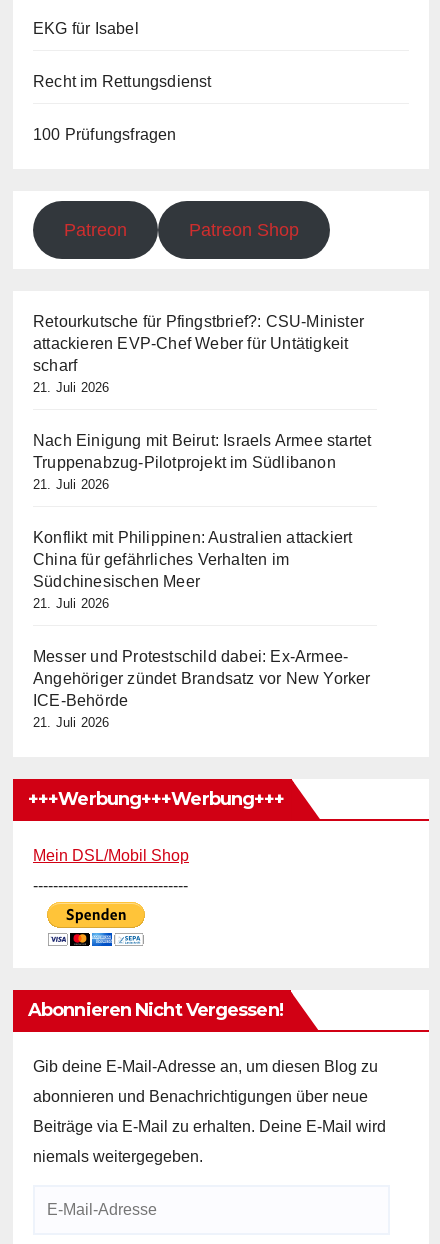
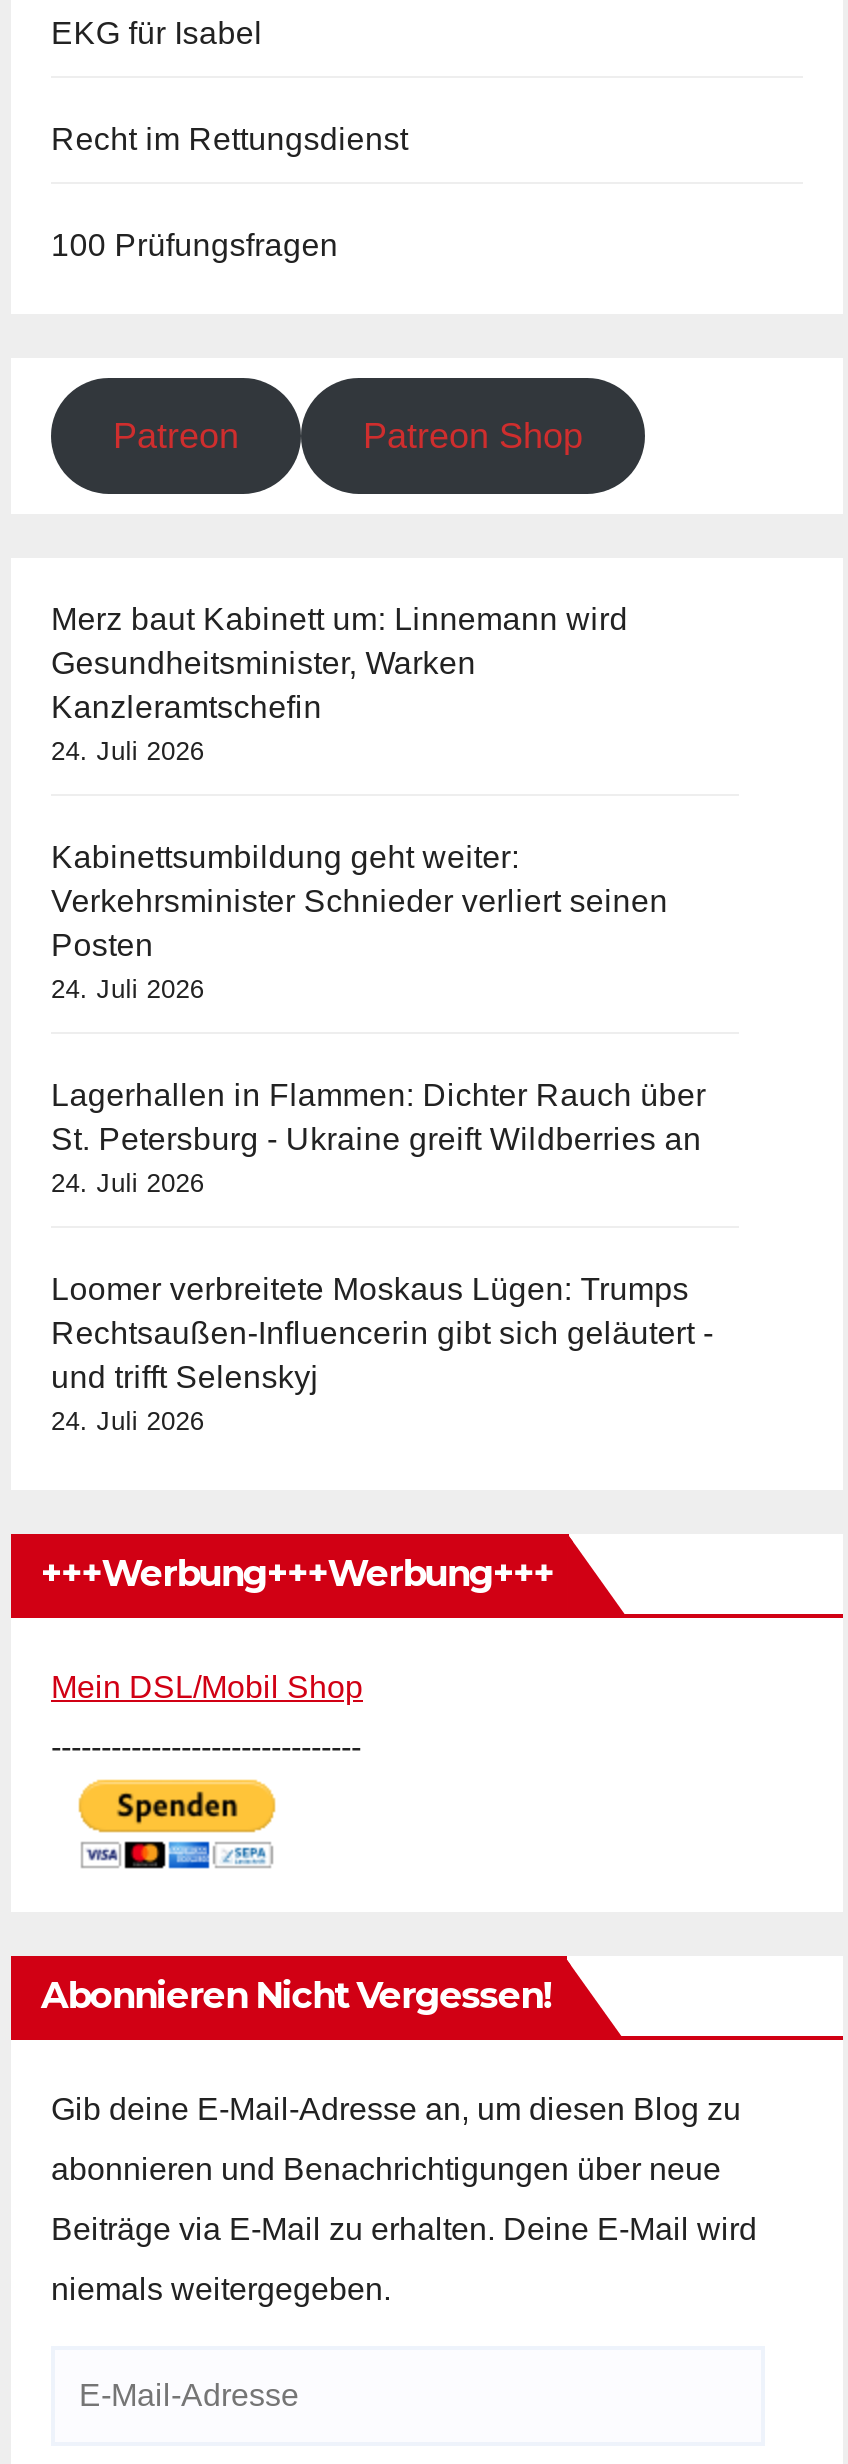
[33,313,364,395] Retourkutsche für Pfingstbrief?: CSU-Minister | attackieren EVP-Chef Weber für Untätigkeit | scharf | 21. Juli 2026 -> [51,603,628,767] Merz baut Kabinett um: Linnemann wird | Gesundheitsminister, Warken | Kanzleramtschefin | 24. Juli 2026
[33,432,371,492] Nach Einigung mit Beirut: Israels Armee startet | Truppenabzug-Pilotprojekt im Südlibanon | 21. Juli 2026 -> [51,841,668,1005] Kabinettsumbildung geht weiter: | Verkehrsminister Schnieder verliert seinen | Posten | 24. Juli 2026
[33,529,352,611] Konflikt mit Philippinen: Australien attackiert | China für gefährliches Verhalten im | Südchinesischen Meer | 21. Juli 2026 -> [51,1079,706,1199] Lagerhallen in Flammen: Dichter Rauch über | St. Petersburg - Ukraine greift Wildberries an | 24. Juli 2026
[33,648,371,730] Messer und Protestschild dabei: Ex-Armee- | Angehöriger zündet Brandsatz vor New Yorker | ICE-Behörde | 21. Juli 2026 -> [51,1273,713,1437] Loomer verbreitete Moskaus Lügen: Trumps | Rechtsaußen-Influencerin gibt sich geläutert - | und trifft Selenskyj | 24. Juli 2026

